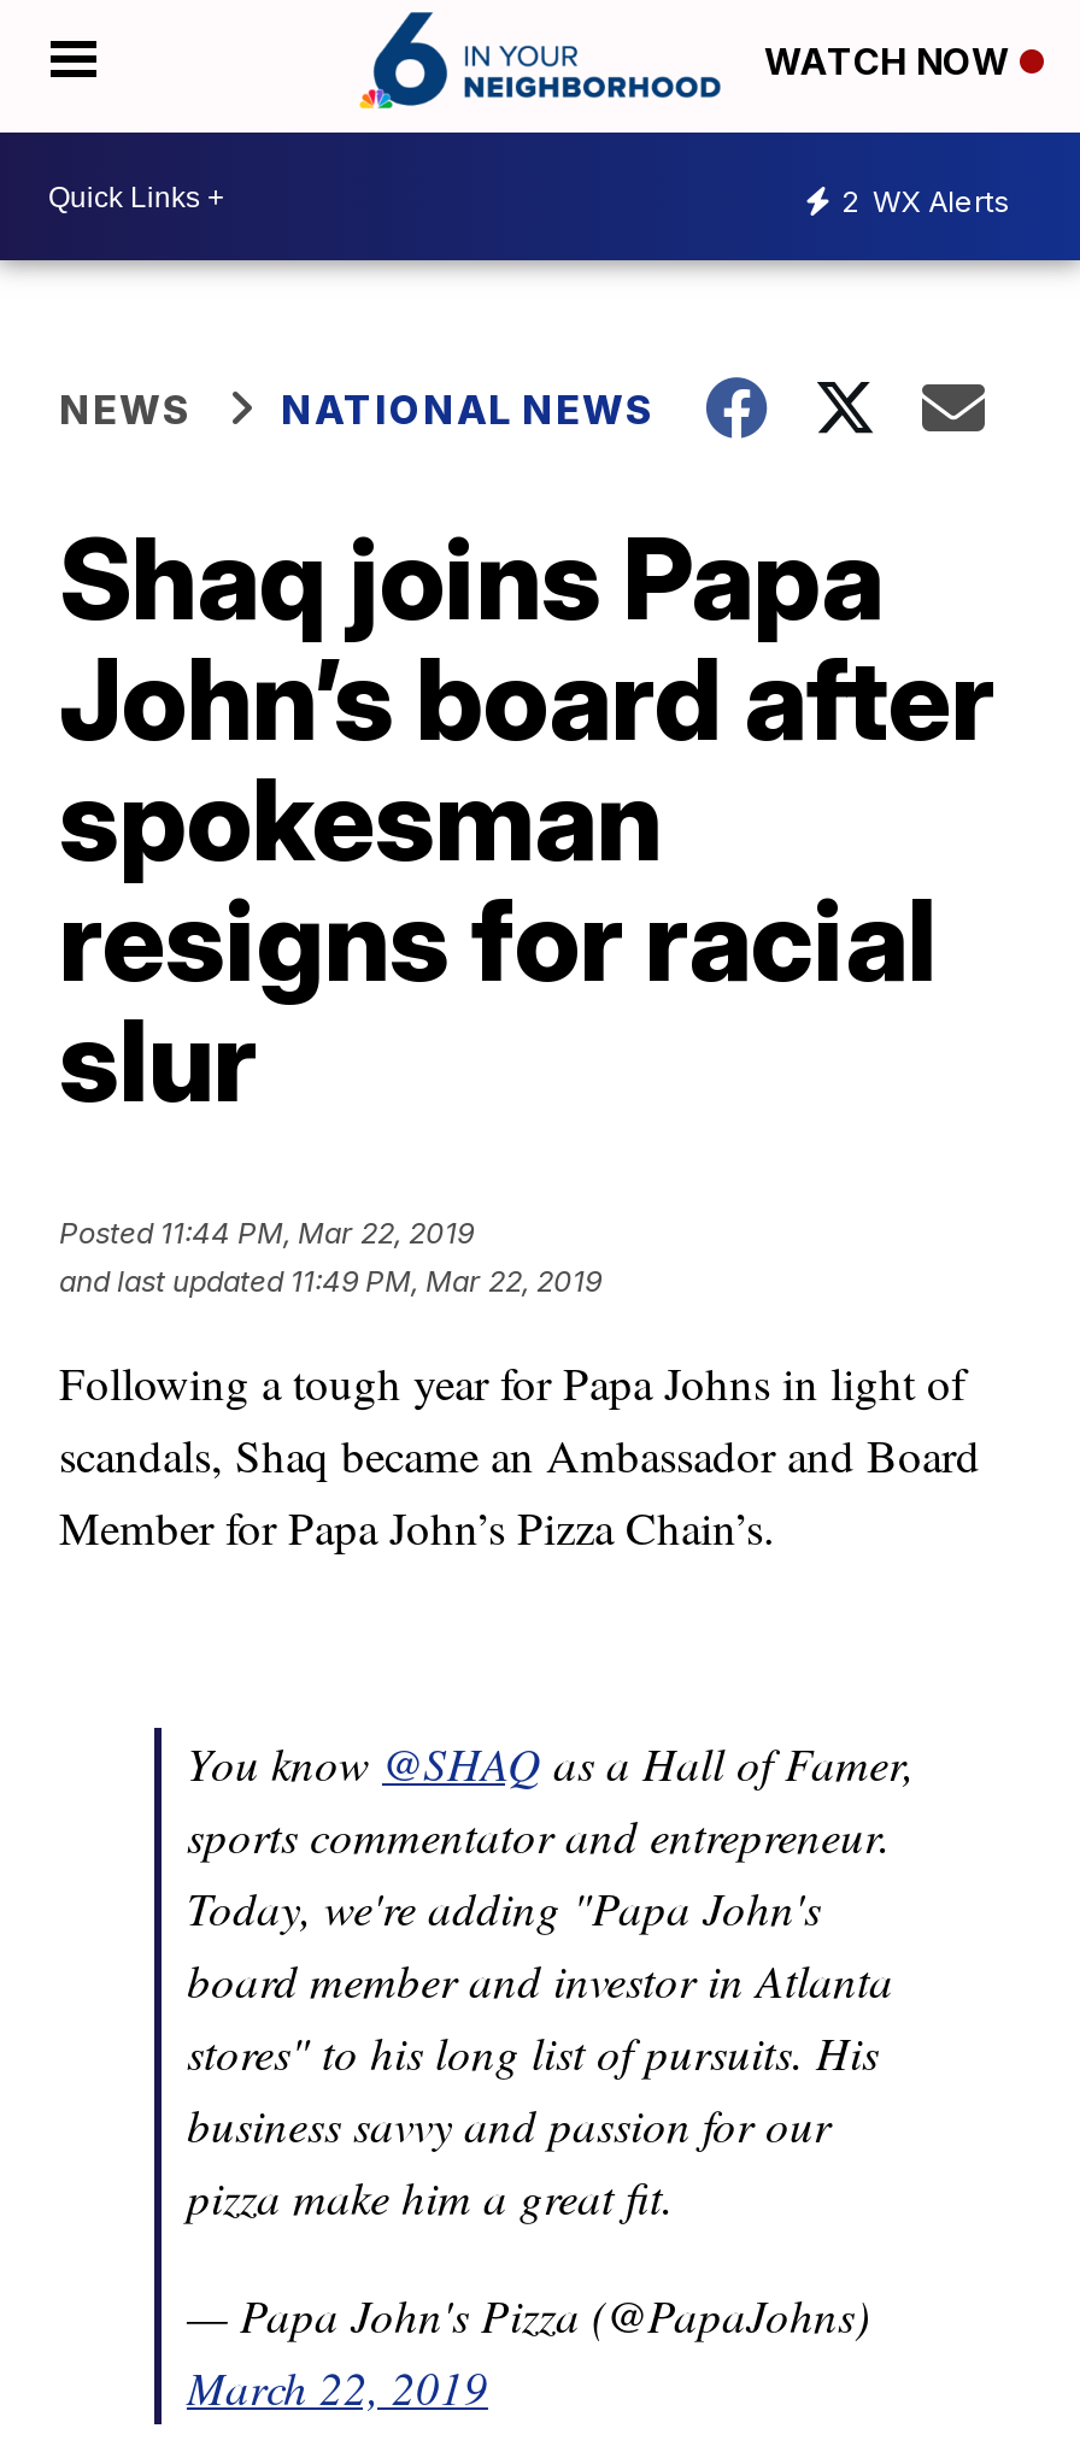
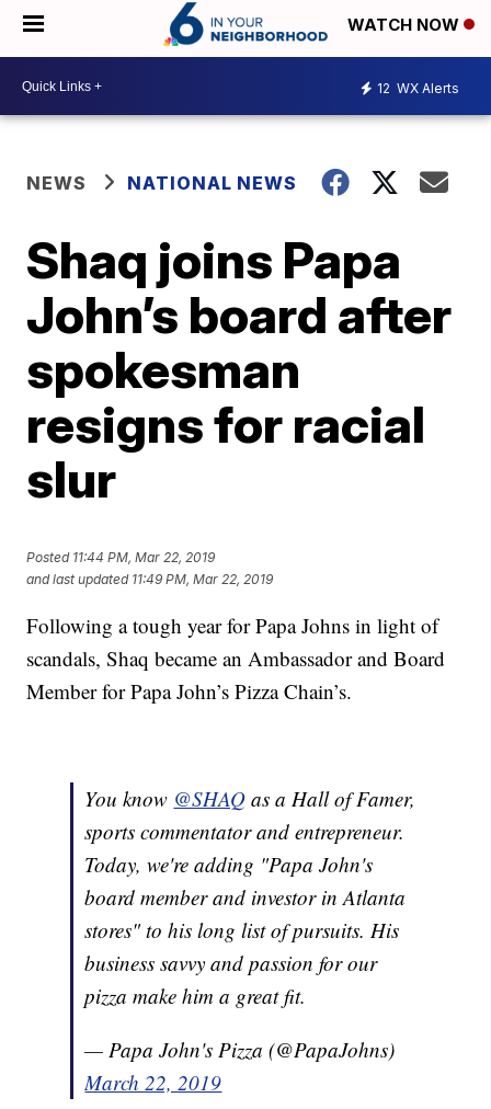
[841,182,1010,218] 2 WX Alerts -> [377,79,459,96] 12 WX Alerts

